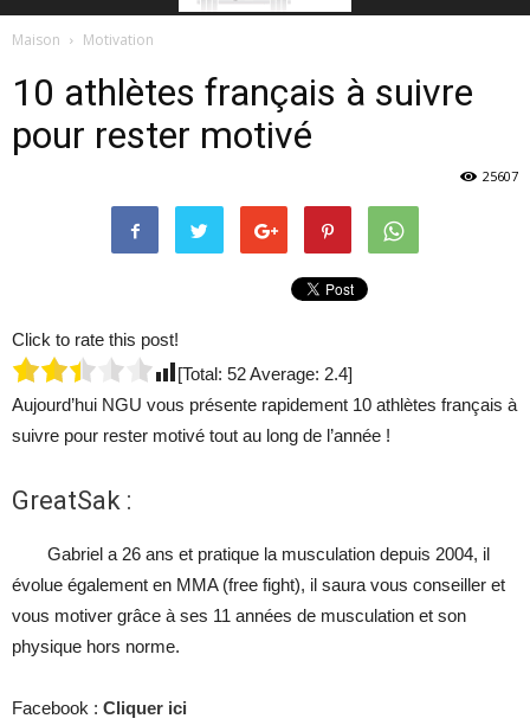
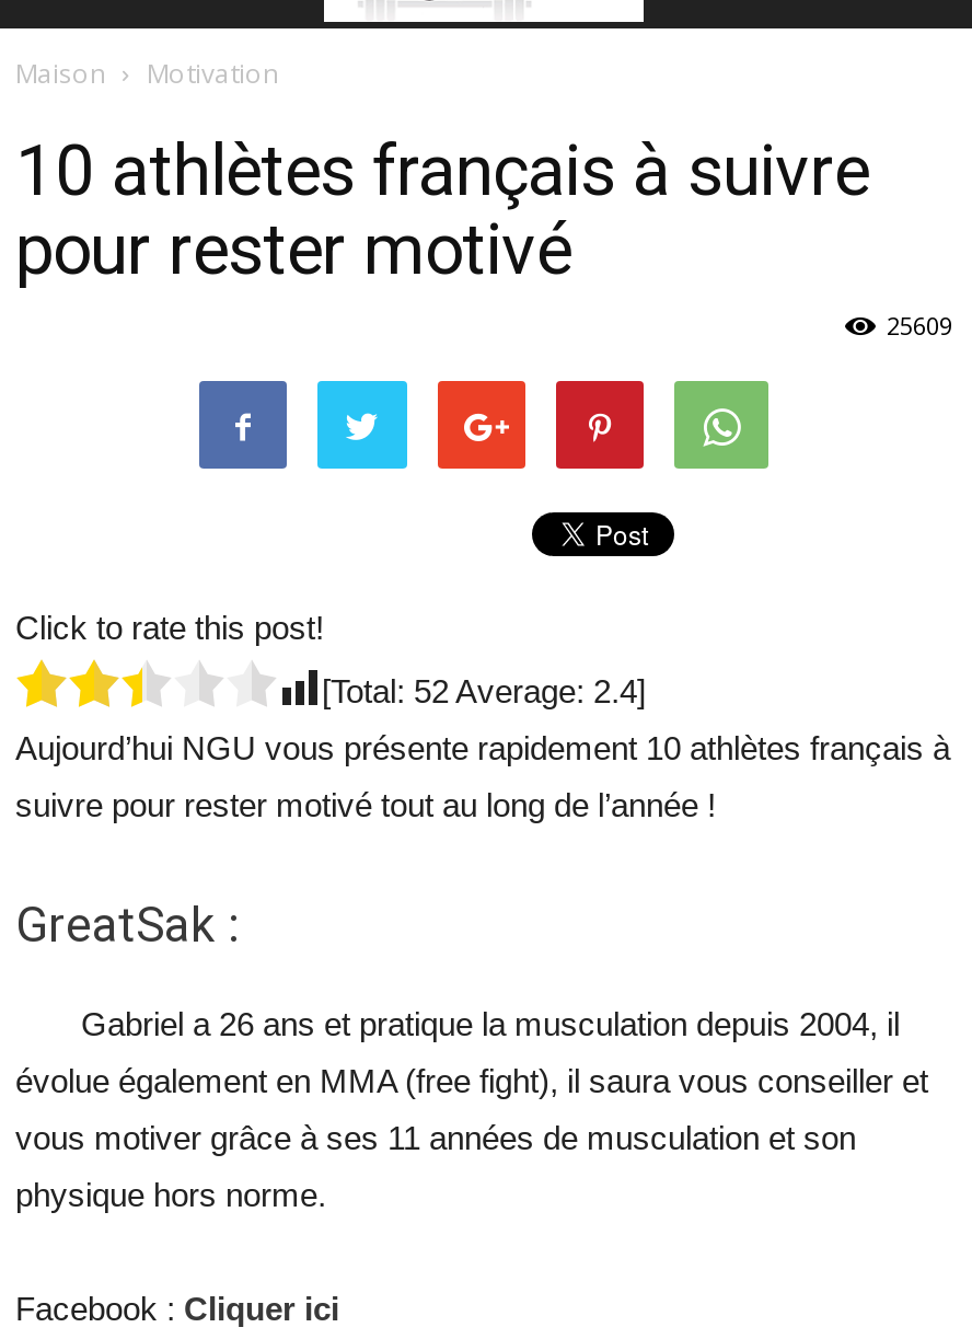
[483,167,518,185] 25607 -> [887,309,952,342] 25609

